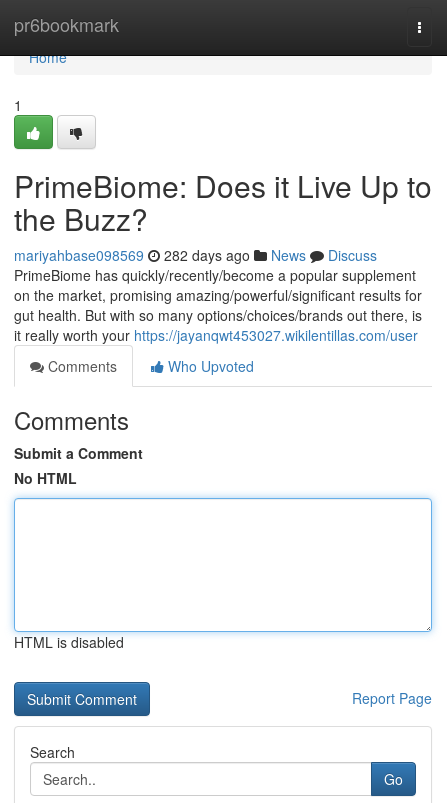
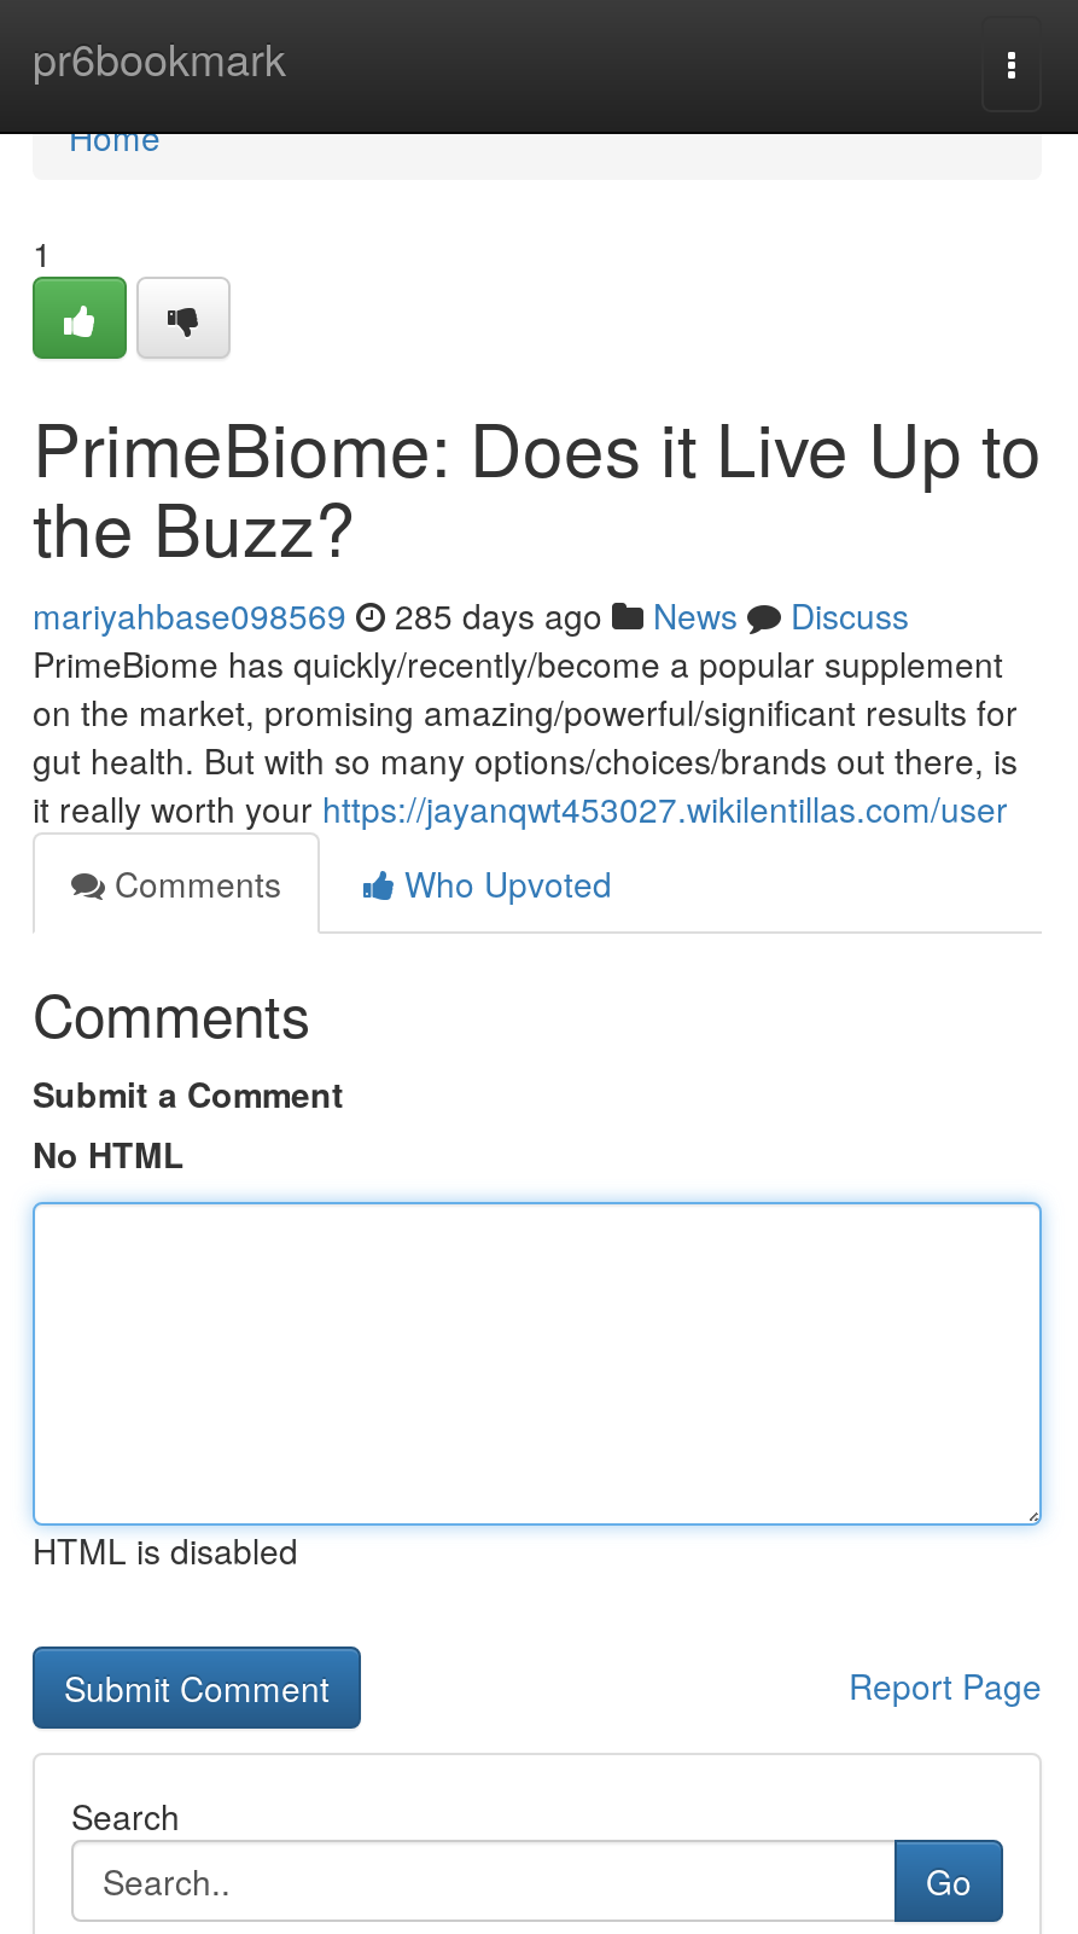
[14,245,377,265] mariyahbase098569 282 days ago News Discuss -> [33,591,909,639] mariyahbase098569 285 days ago News Discuss

